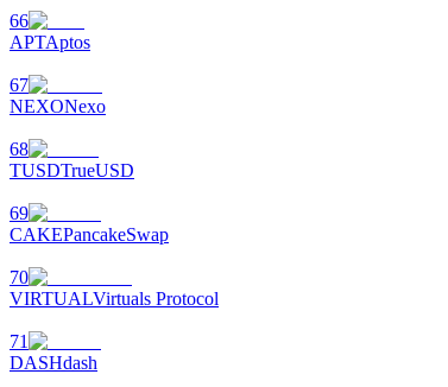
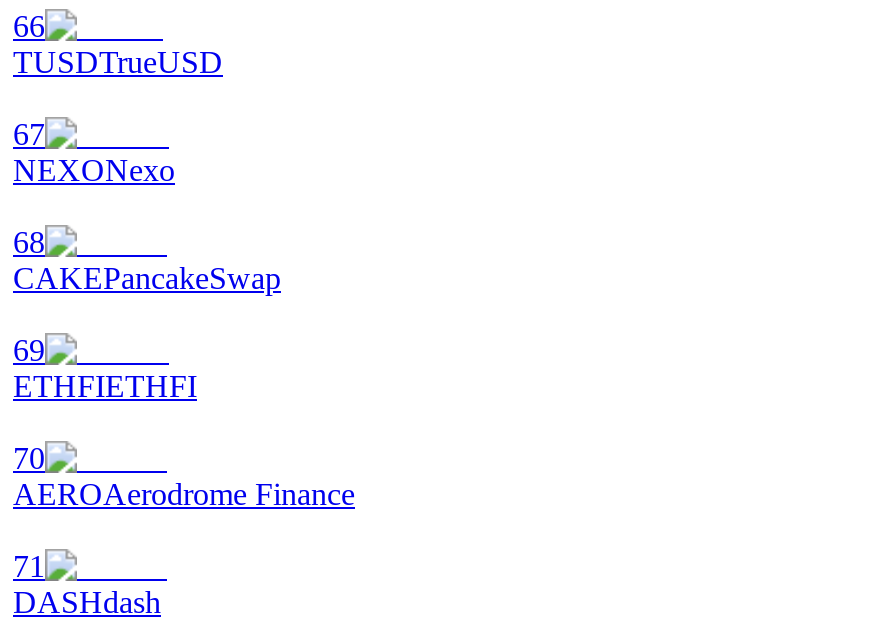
[10,33,90,53] APTAptos -> none
moved [10,161,134,181] -> [13,46,223,80]: TUSDTrueUSD
moved [10,225,169,245] -> [13,262,281,296]: CAKEPancakeSwap
none -> [13,370,197,404] ETHFIETHFI
[10,289,219,309] VIRTUALVirtuals Protocol -> [13,478,355,512] AEROAerodrome Finance

